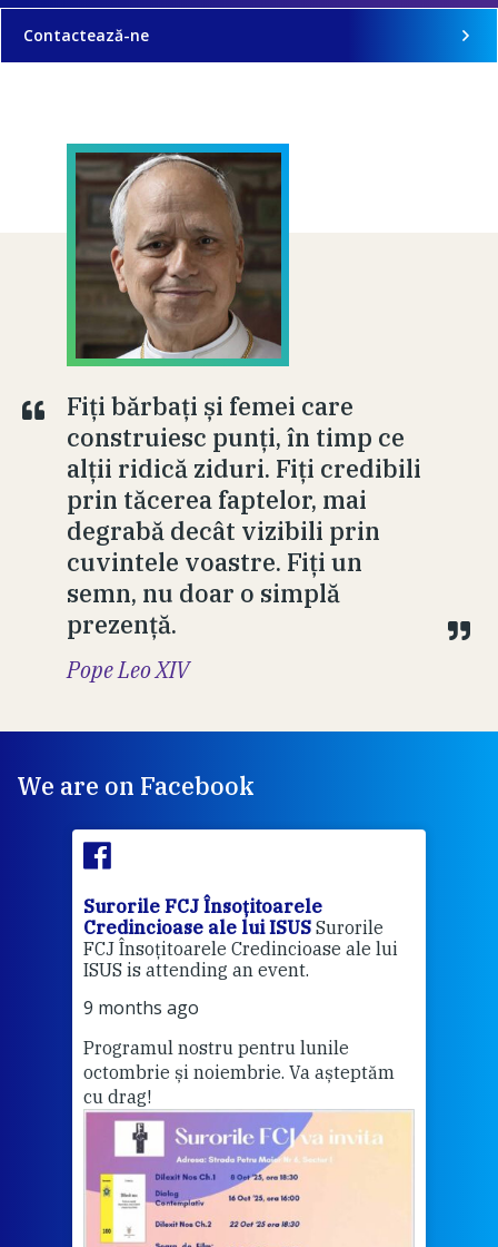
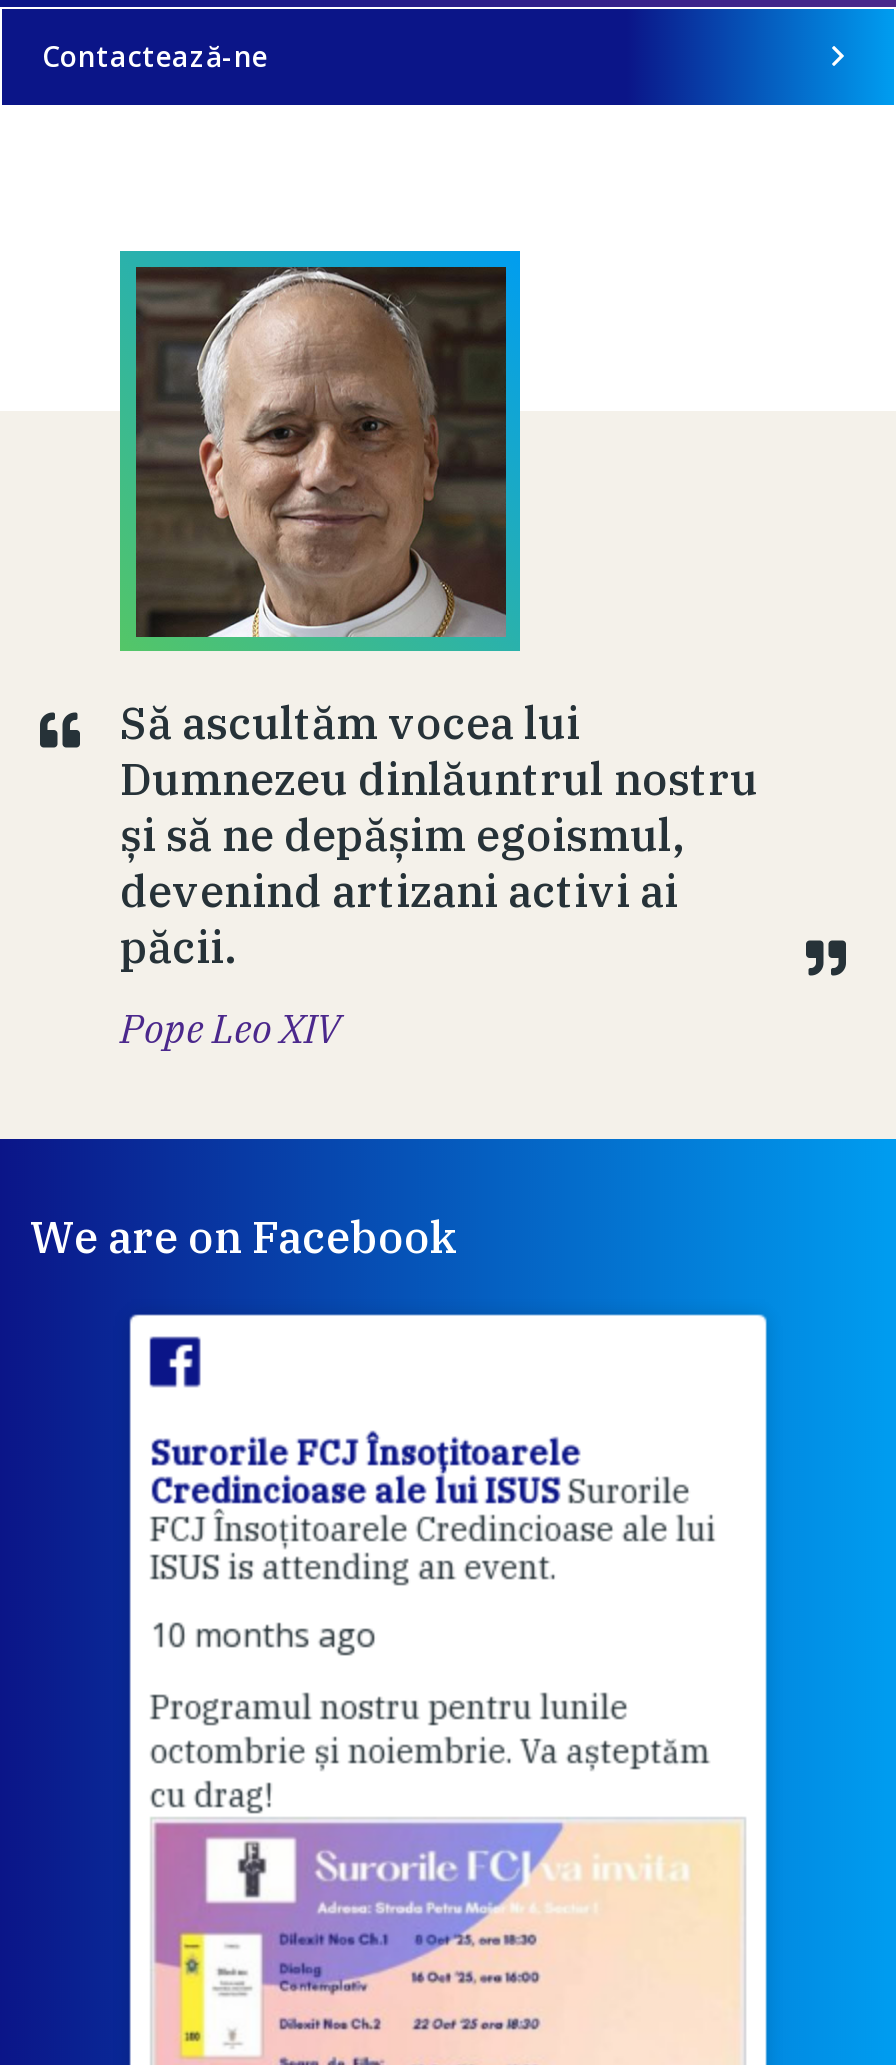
[67,390,421,640] Fiți bărbați și femei care | construiesc punți, în timp ce | alții ridică ziduri. Fiți credibili | prin tăcerea faptelor, mai | degrabă decât vizibili prin | cuvintele voastre. Fiți un | semn, nu doar o simplă | prezență. -> [120,693,758,975] Să ascultăm vocea lui | Dumnezeu dinlăuntrul nostru | și să ne depășim egoismul, | devenind artizani activi ai | păcii.
[83,995,199,1020] 9 months ago -> [150,1613,376,1657] 10 months ago

